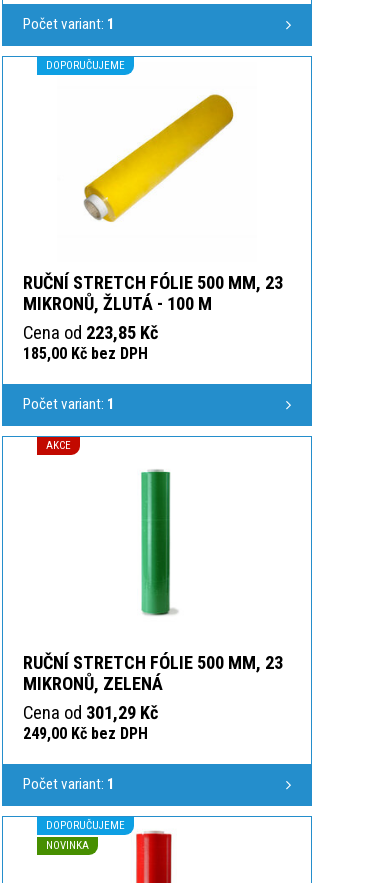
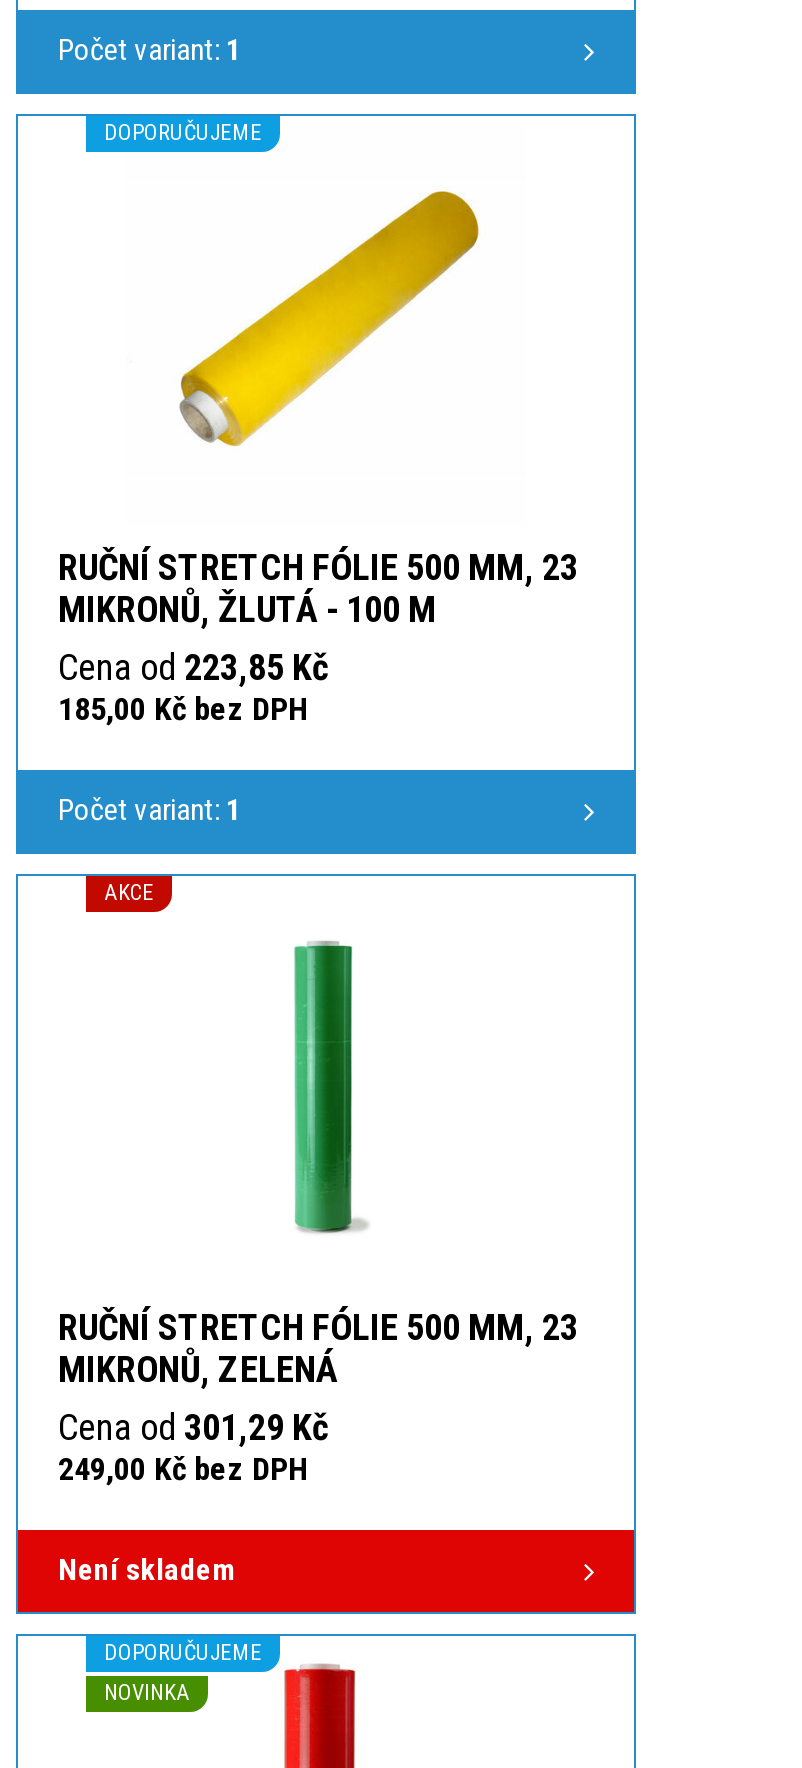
[23,775,115,793] Počet variant: 1 -> [58,1552,236,1588] Není skladem

